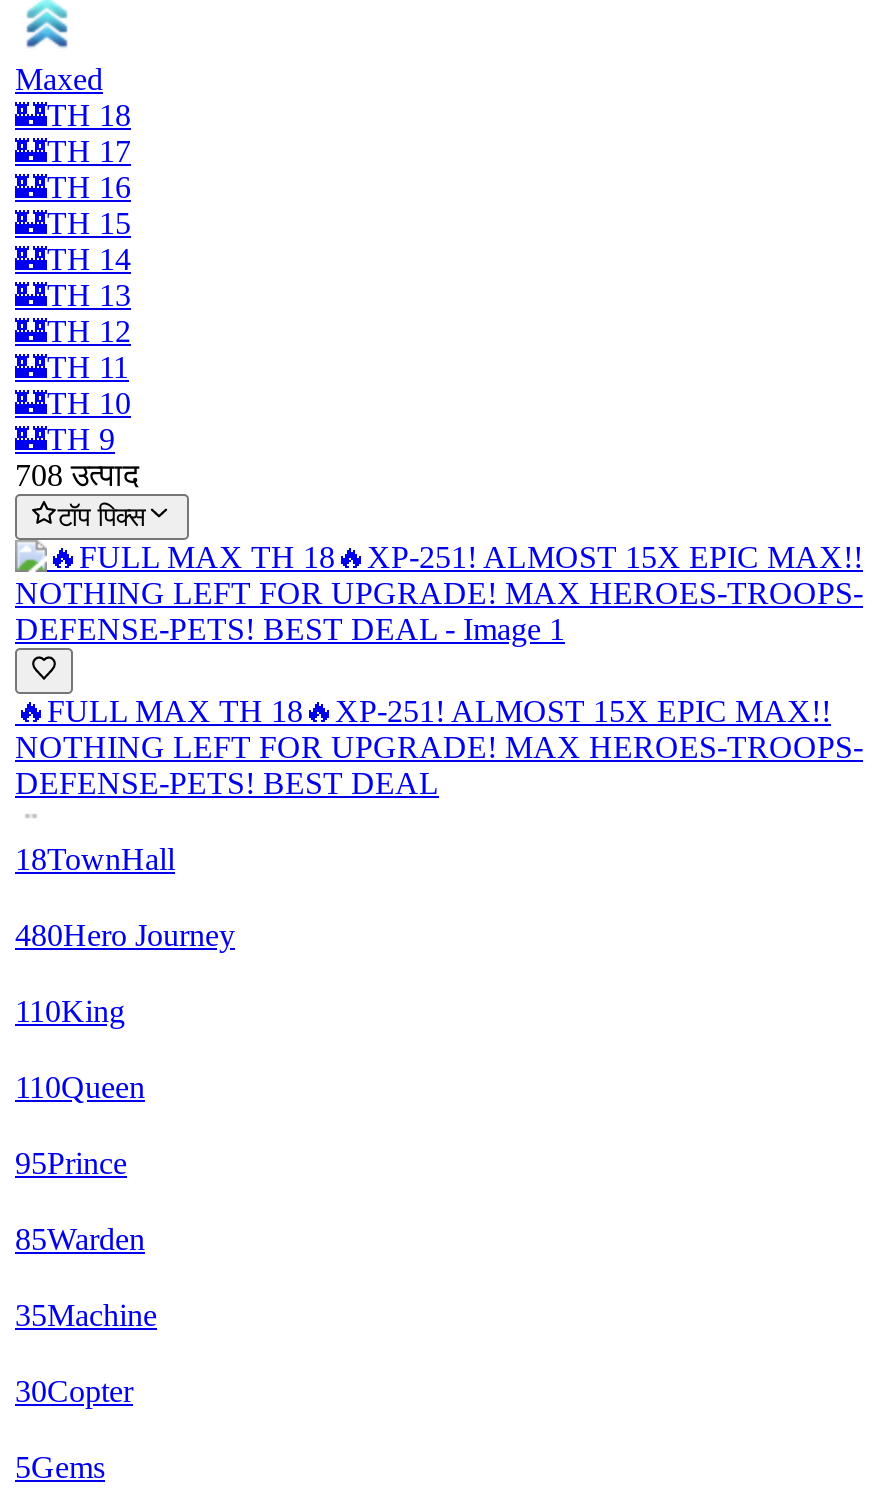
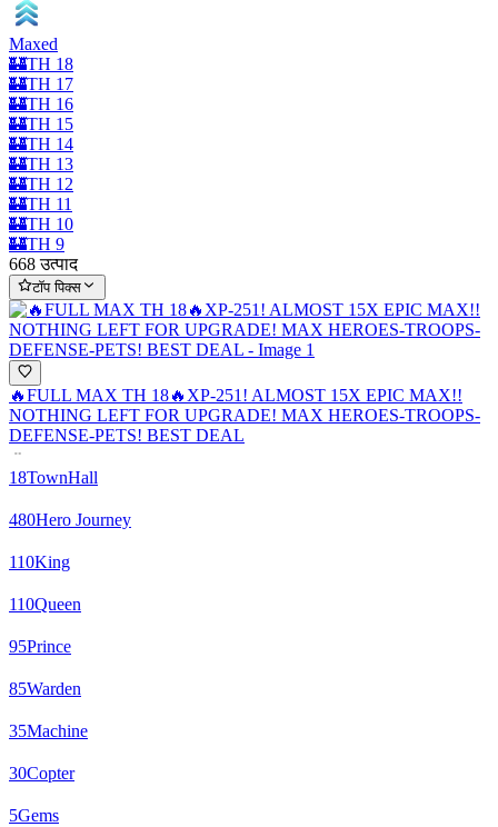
[15,458,139,492] 708 उत्पाद -> [9,255,78,273] 668 उत्पाद

